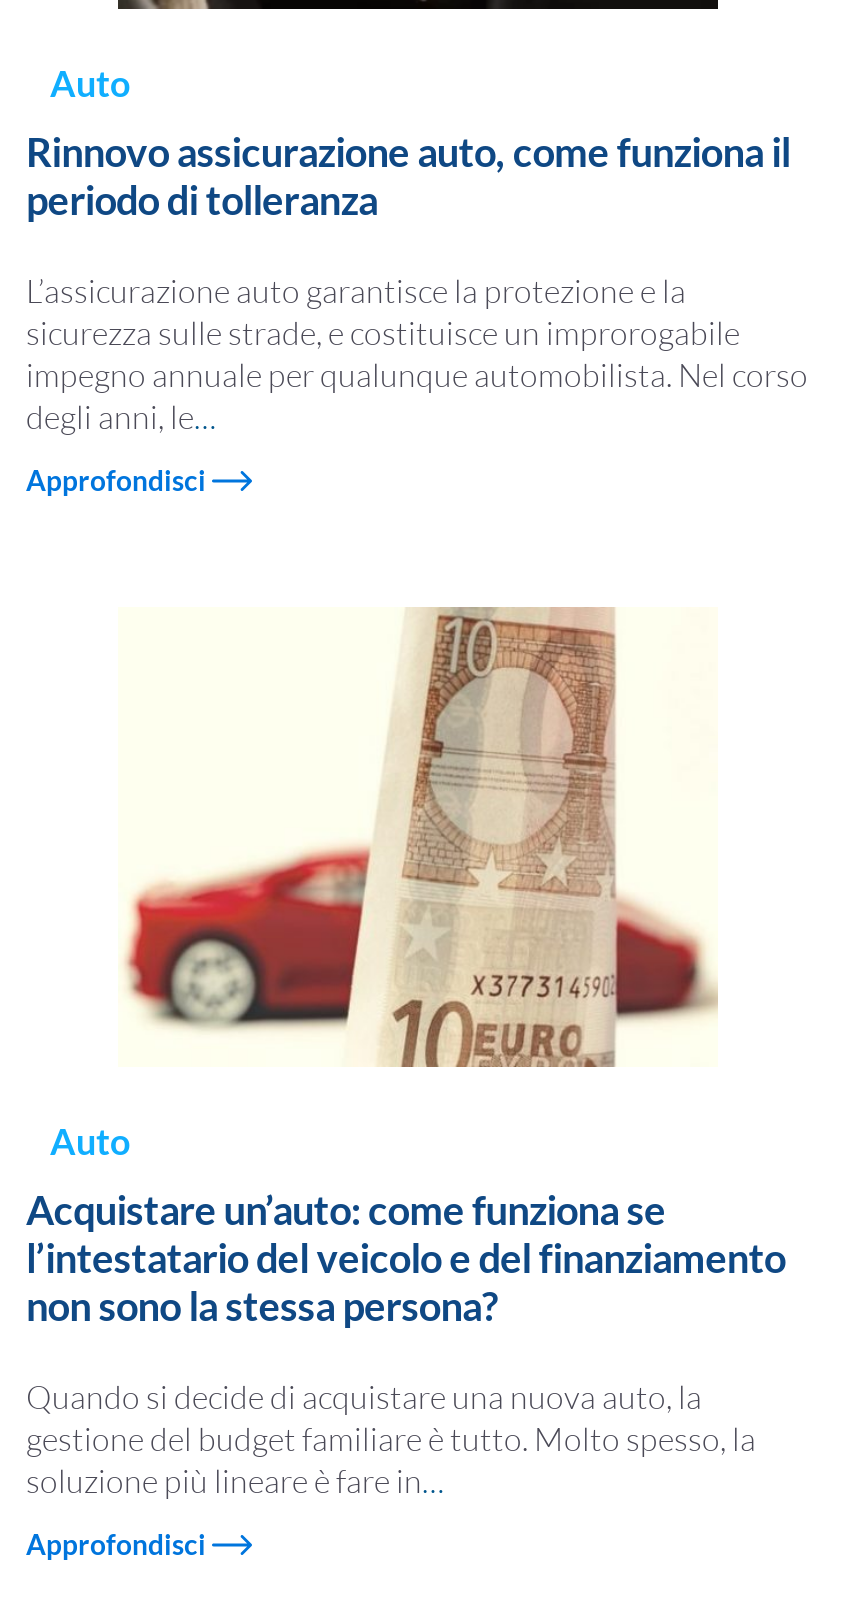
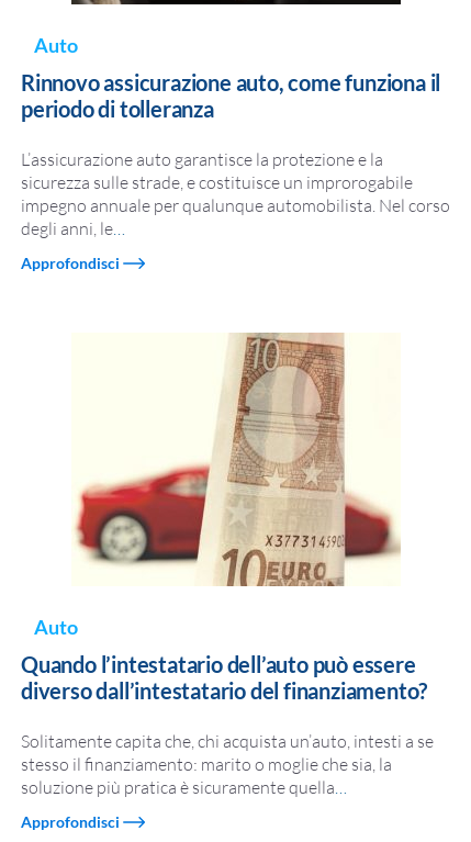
[26,1186,786,1330] Acquistare un’auto: come funziona se | l’intestatario del veicolo e del finanziamento | non sono la stessa persona? -> [21,651,427,704] Quando l’intestatario dell’auto può essere | diverso dall’intestatario del finanziamento?
[26,1378,756,1502] Quando si decide di acquistare una nuova auto, la | gestione del budget familiare è tutto. Molto spesso, la | soluzione più lineare è fare in… -> [21,730,434,798] Solitamente capita che, chi acquista un’auto, intesti a se | stesso il finanziamento: marito o moglie che sia, la | soluzione più pratica è sicuramente quella…

